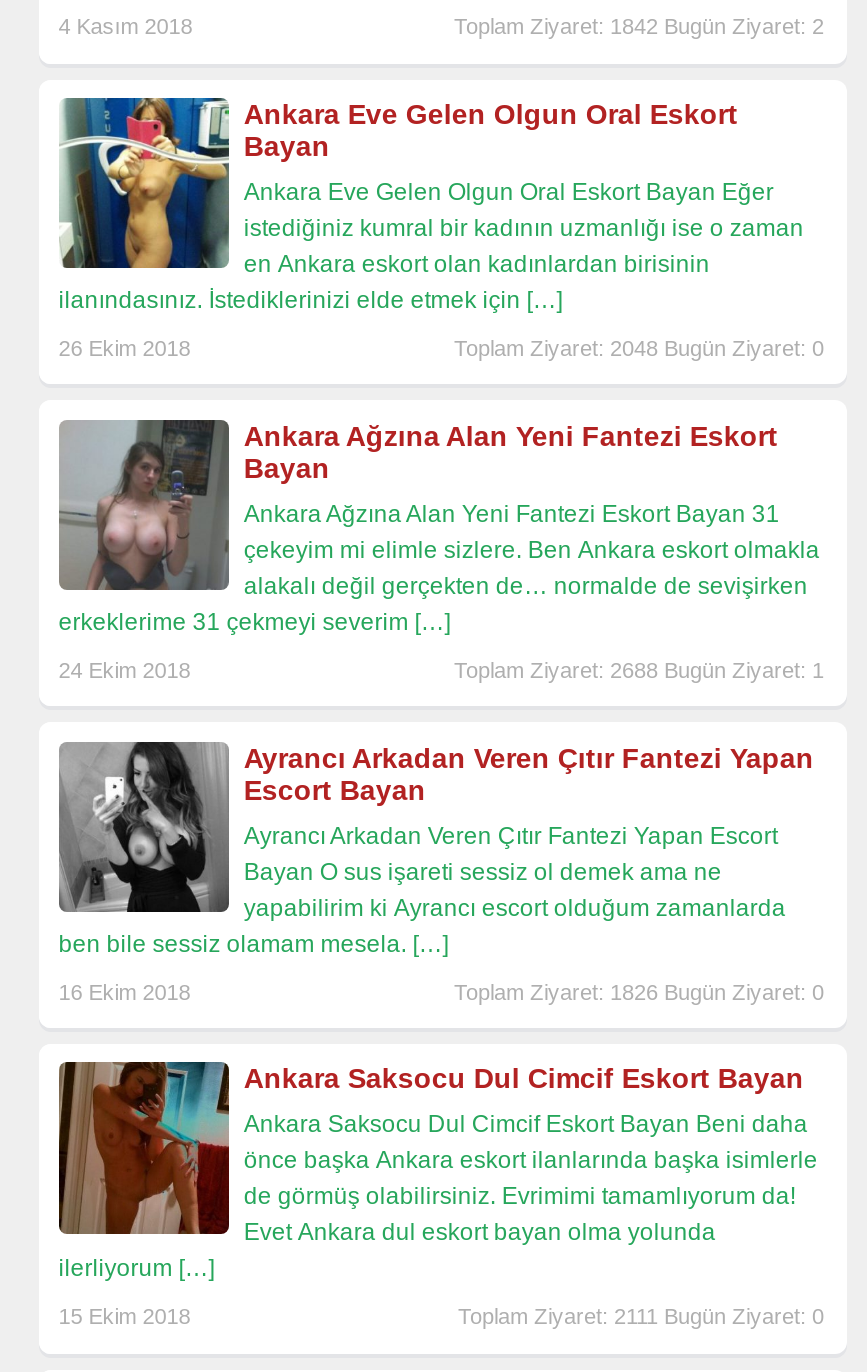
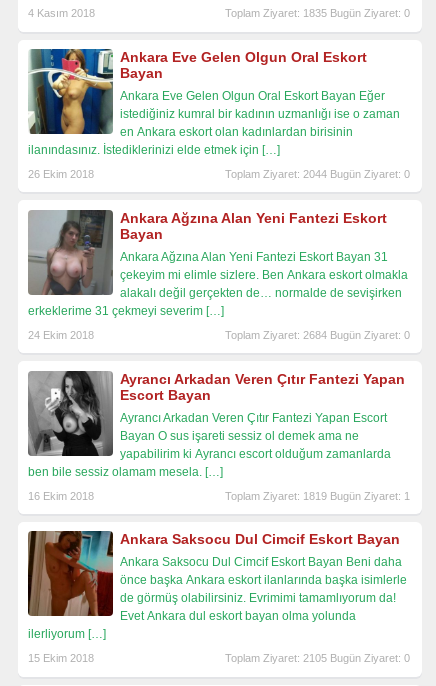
[454,15,824,39] Toplam Ziyaret: 1842 Bugün Ziyaret: 2 -> [225,7,410,19] Toplam Ziyaret: 1835 Bugün Ziyaret: 0
[454,336,824,360] Toplam Ziyaret: 2048 Bugün Ziyaret: 0 -> [225,168,410,180] Toplam Ziyaret: 2044 Bugün Ziyaret: 0
[454,658,824,682] Toplam Ziyaret: 2688 Bugün Ziyaret: 1 -> [225,329,410,341] Toplam Ziyaret: 2684 Bugün Ziyaret: 0
[454,979,824,1003] Toplam Ziyaret: 1826 Bugün Ziyaret: 0 -> [225,489,410,501] Toplam Ziyaret: 1819 Bugün Ziyaret: 1
[458,1304,824,1328] Toplam Ziyaret: 2111 Bugün Ziyaret: 0 -> [225,652,410,664] Toplam Ziyaret: 2105 Bugün Ziyaret: 0

